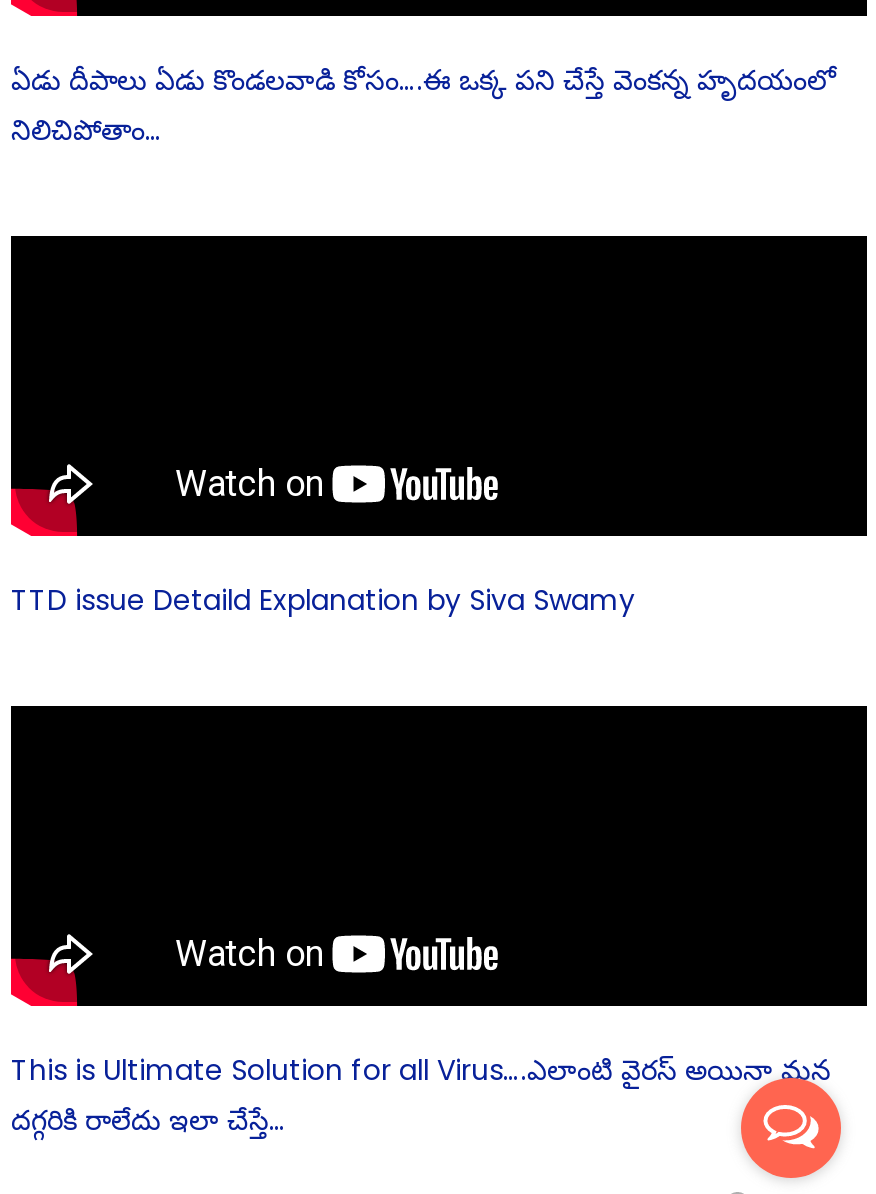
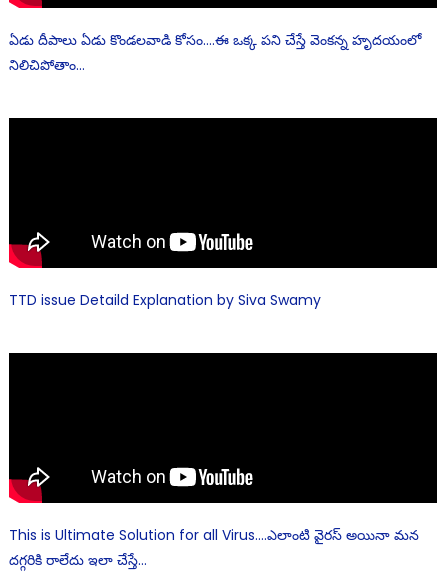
[739,1094,843,1180] [image] -> none

